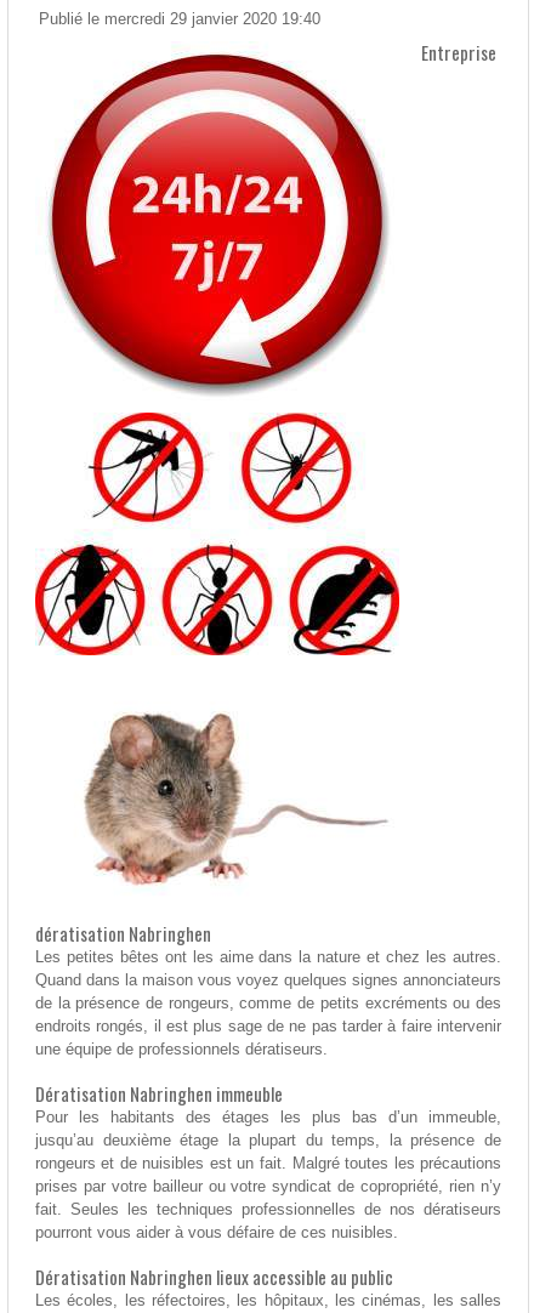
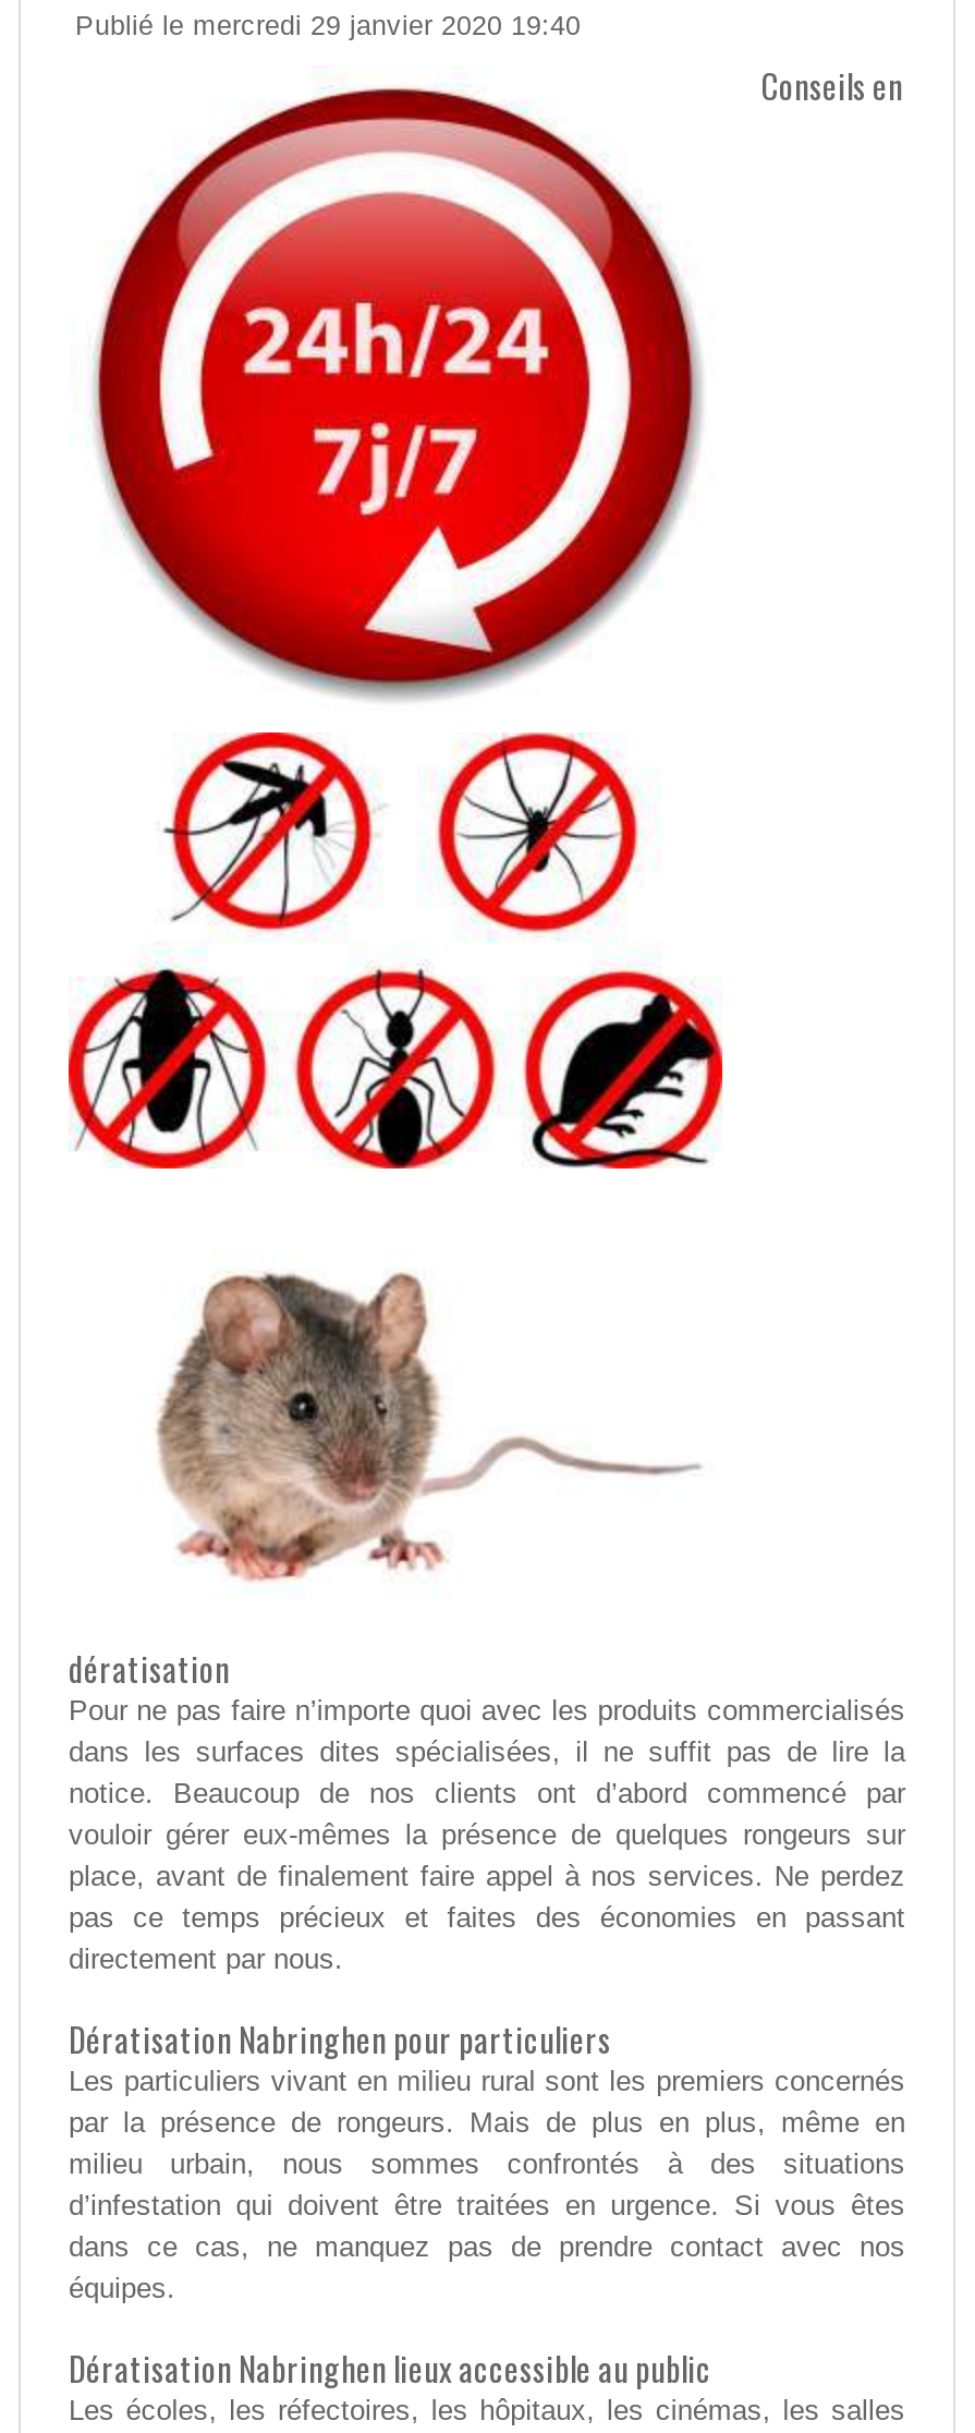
[421,39,496,66] Entreprise -> [761,62,903,110] Conseils en
[35,920,501,1059] dératisation Nabringhen | Les petites bêtes ont les aime dans la nature et chez les autres. | Quand dans la maison vous voyez quelques signes annonciateurs | de la présence de rongeurs, comme de petits excréments ou des | endroits rongés, il est plus sage de ne pas tarder à faire intervenir | une équipe de professionnels dératiseurs. -> [69,1645,905,1976] dératisation | Pour ne pas faire n’importe quoi avec les produits commercialisés | dans les surfaces dites spécialisées, il ne suffit pas de lire la | notice. Beaucoup de nos clients ont d’abord commencé par | vouloir gérer eux-mêmes la présence de quelques rongeurs sur | place, avant de finalement faire appel à nos services. Ne perdez | pas ce temps précieux et faites des économies en passant | directement par nous.
[35,1081,501,1242] Dératisation Nabringhen immeuble | Pour les habitants des étages les plus bas d’un immeuble, | jusqu’au deuxième étage la plupart du temps, la présence de | rongeurs et de nuisibles est un fait. Malgré toutes les précautions | prises par votre bailleur ou votre syndicat de copropriété, rien n’y | fait. Seules les techniques professionnelles de nos dératiseurs | pourront vous aider à vous défaire de ces nuisibles. -> [69,2016,905,2305] Dératisation Nabringhen pour particuliers | Les particuliers vivant en milieu rural sont les premiers concernés | par la présence de rongeurs. Mais de plus en plus, même en | milieu urbain, nous sommes confrontés à des situations | d’infestation qui doivent être traitées en urgence. Si vous êtes | dans ce cas, ne manquez pas de prendre contact avec nos | équipes.

